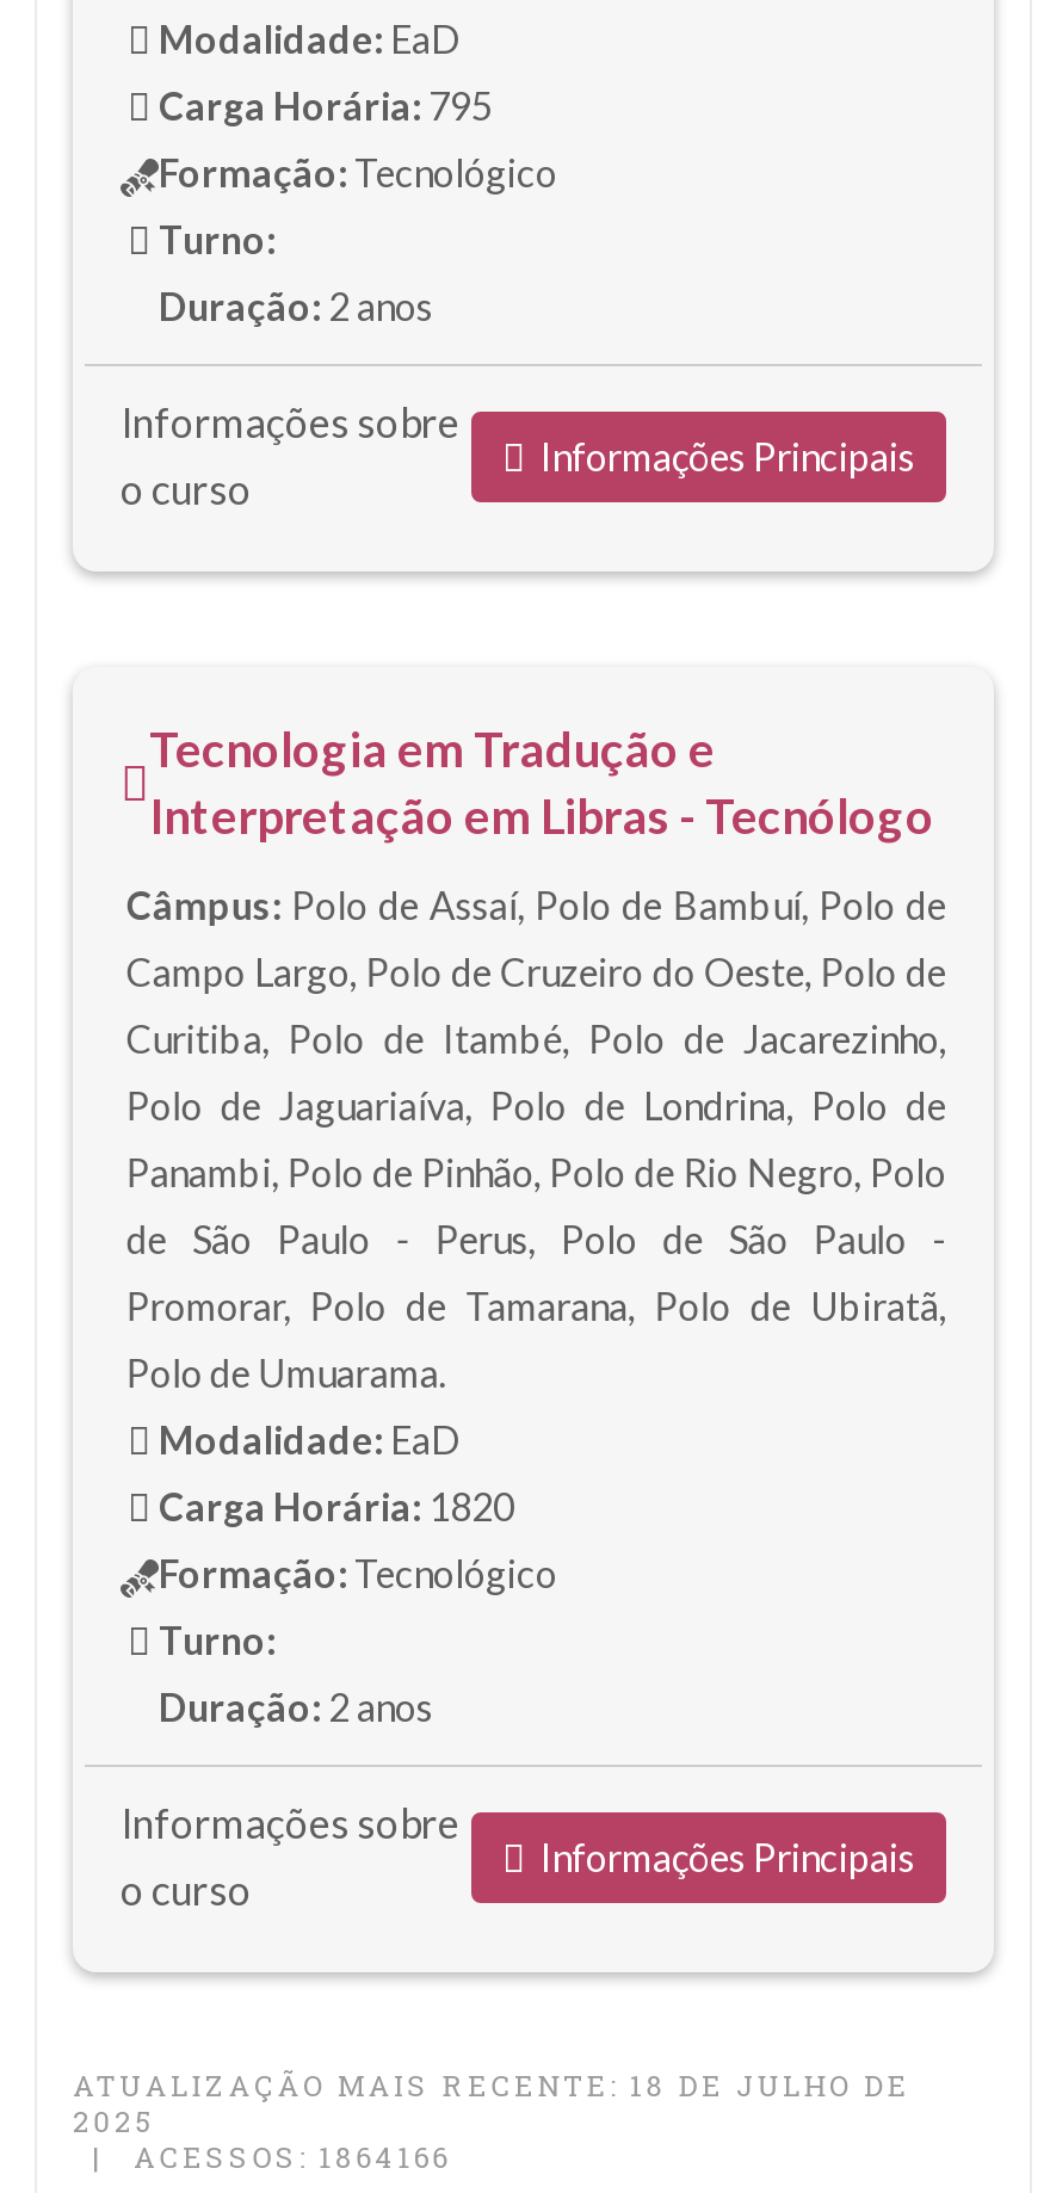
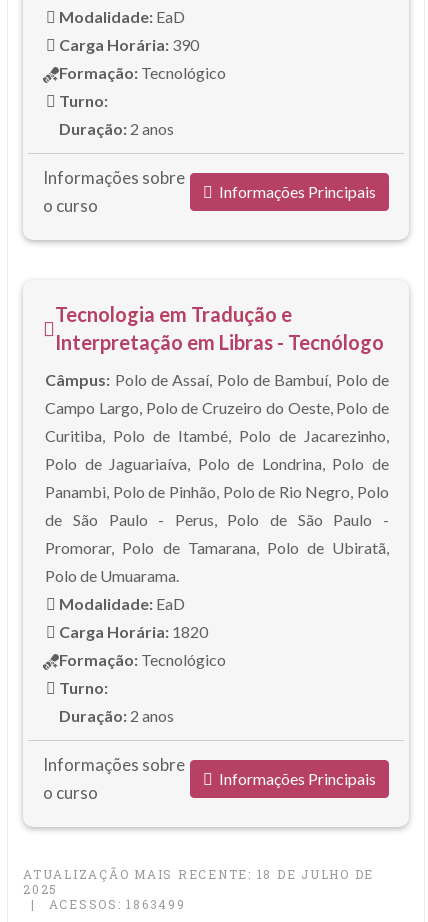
[159,82,493,128] Carga Horária: 795 -> [59,35,199,54] Carga Horária: 390
[134,2137,451,2175] ACESSOS: 1864166 -> [48,896,185,912] ACESSOS: 1863499

